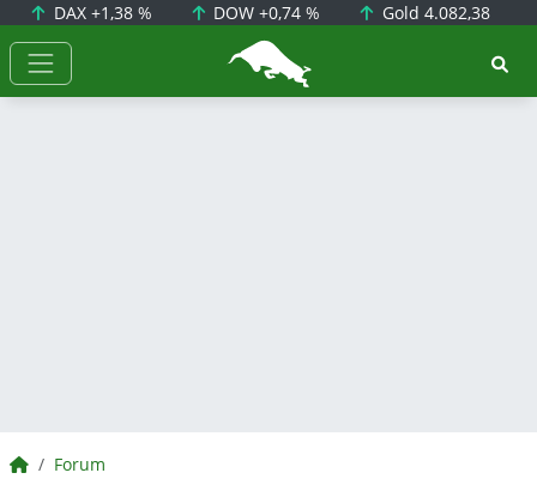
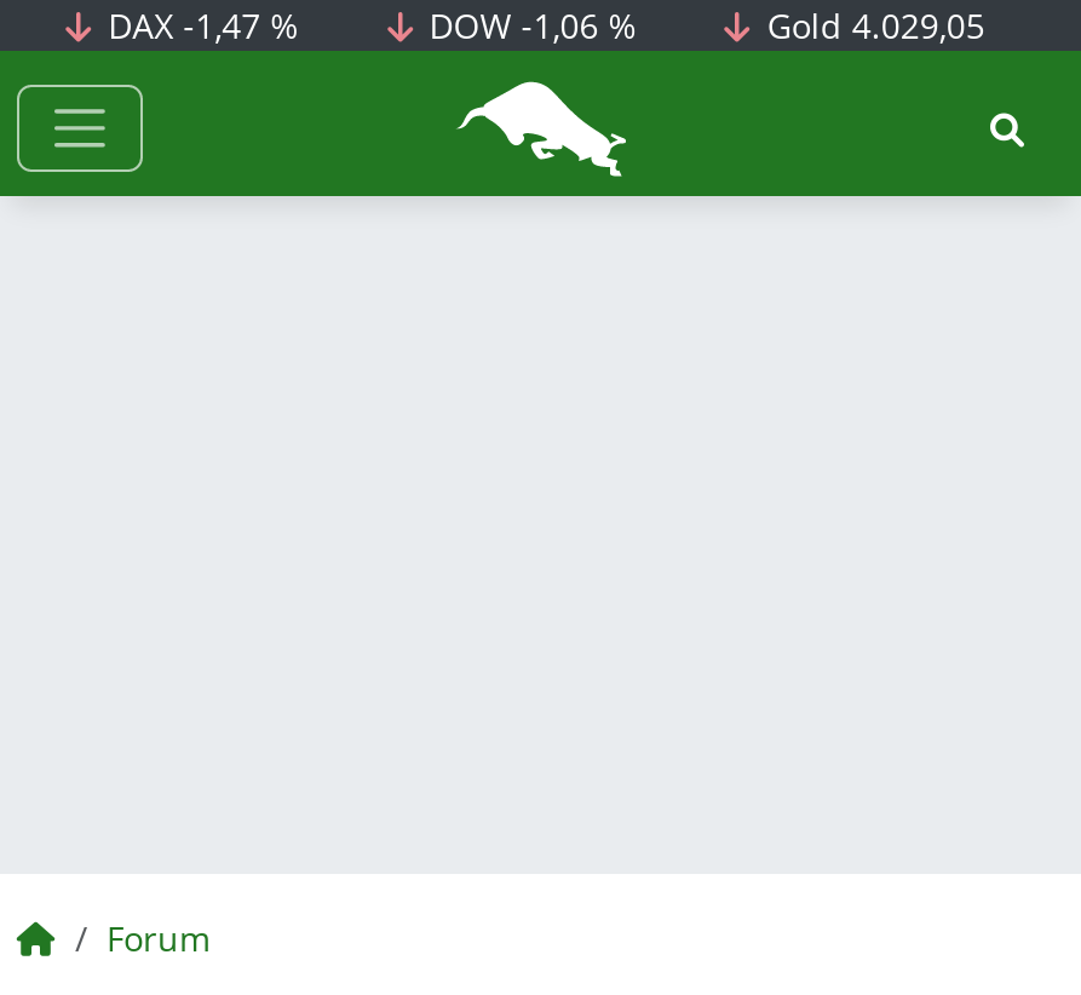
[49,1,152,24] DAX +1,38 % -> [98,2,299,48] DAX -1,47 %
[209,1,320,24] DOW +0,74 % -> [419,2,637,48] DOW -1,06 %
[377,1,490,24] Gold 4.082,38 -> [758,2,985,48] Gold 4.029,05

